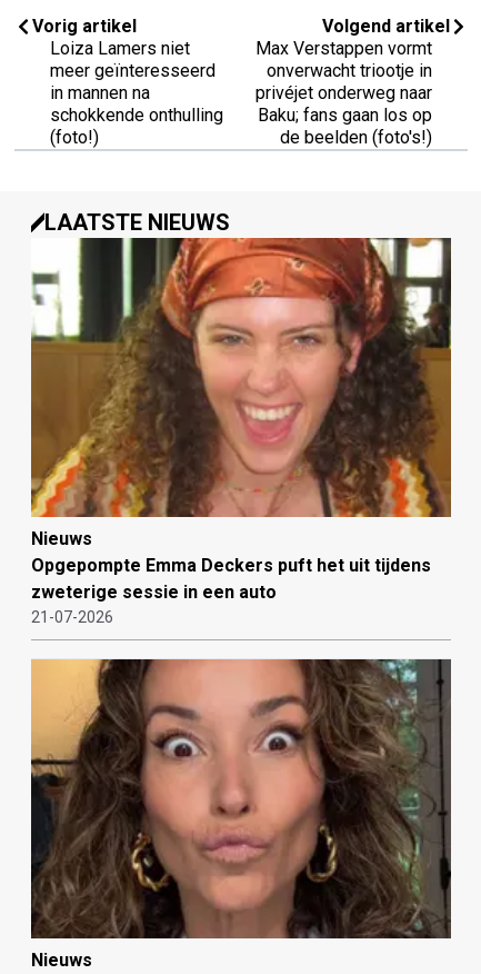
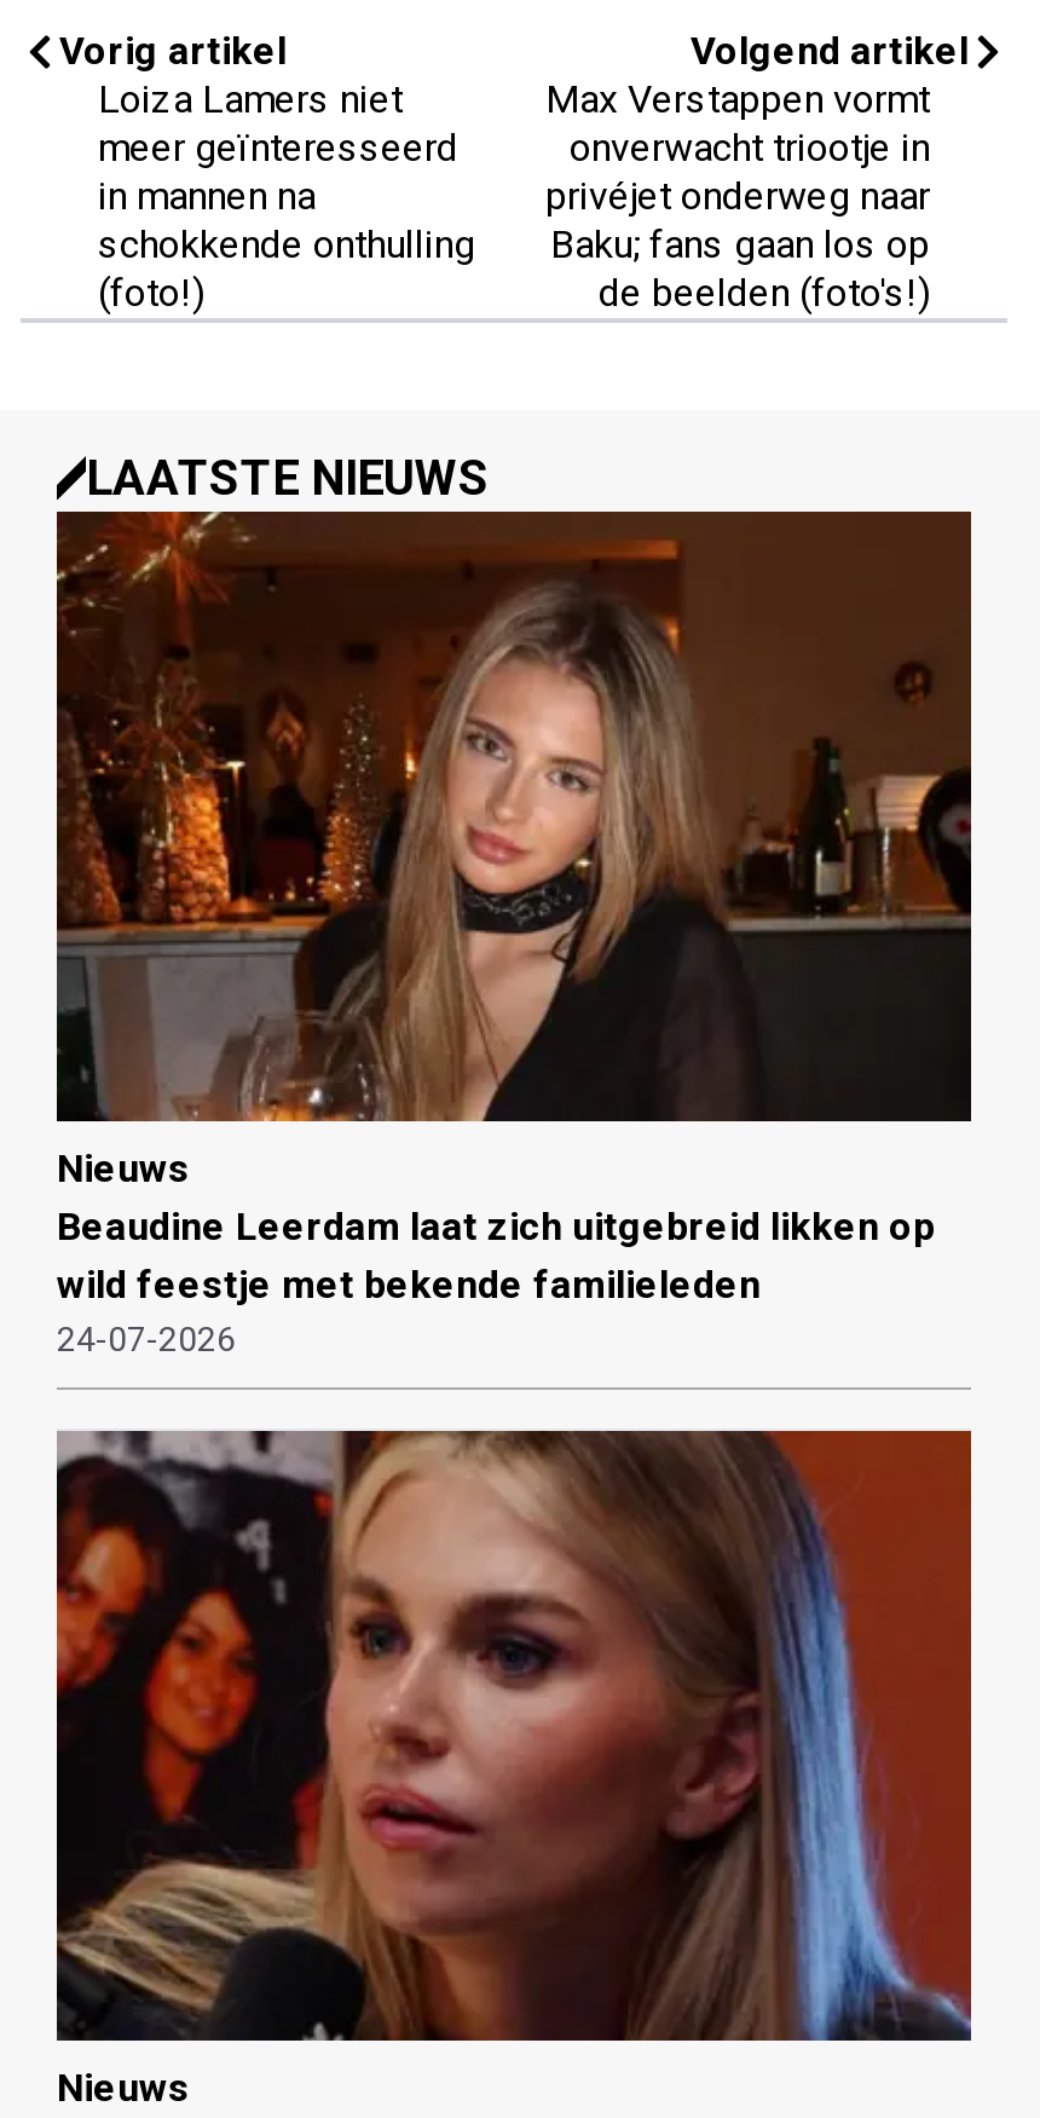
[30,237,452,626] [image] | Opgepompte Emma Deckers puft het uit tijdens | zweterige sessie in een auto | 21-07-2026 -> [54,509,973,1359] [image] | Beaudine Leerdam laat zich uitgebreid likken op | wild feestje met bekende familieleden | 24-07-2026
[30,658,452,940] [image] -> [54,1429,973,2043] [image]

